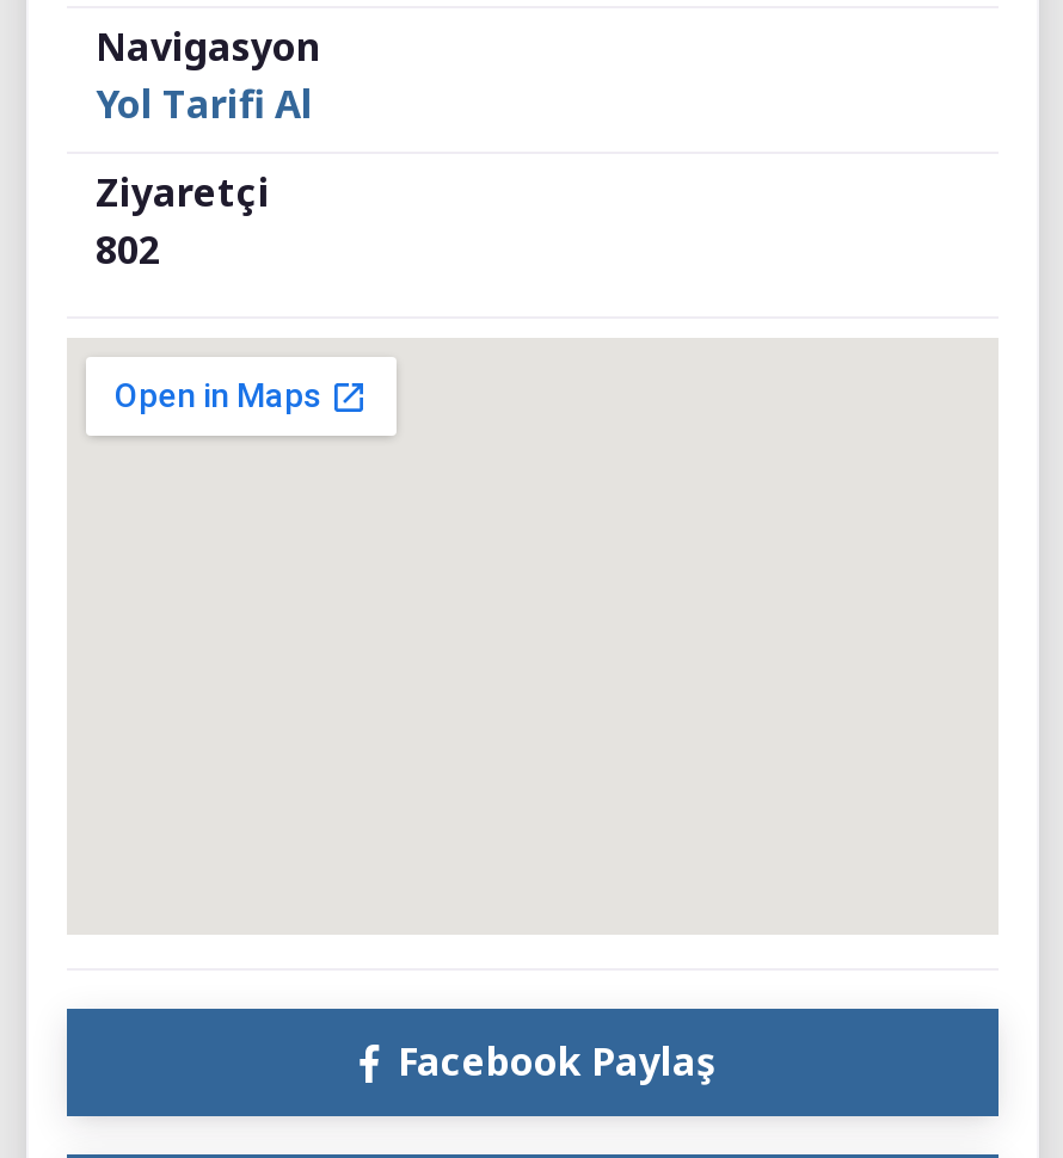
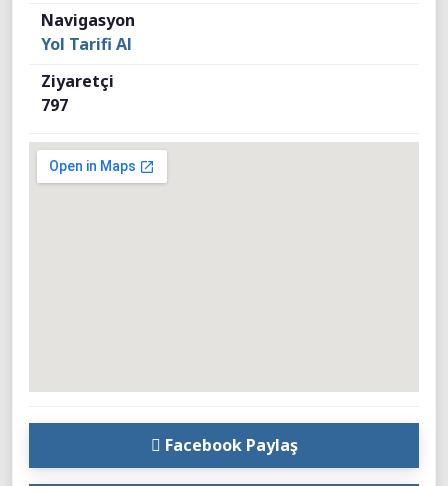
[96,224,160,276] 802 -> [41,94,68,116] 797

